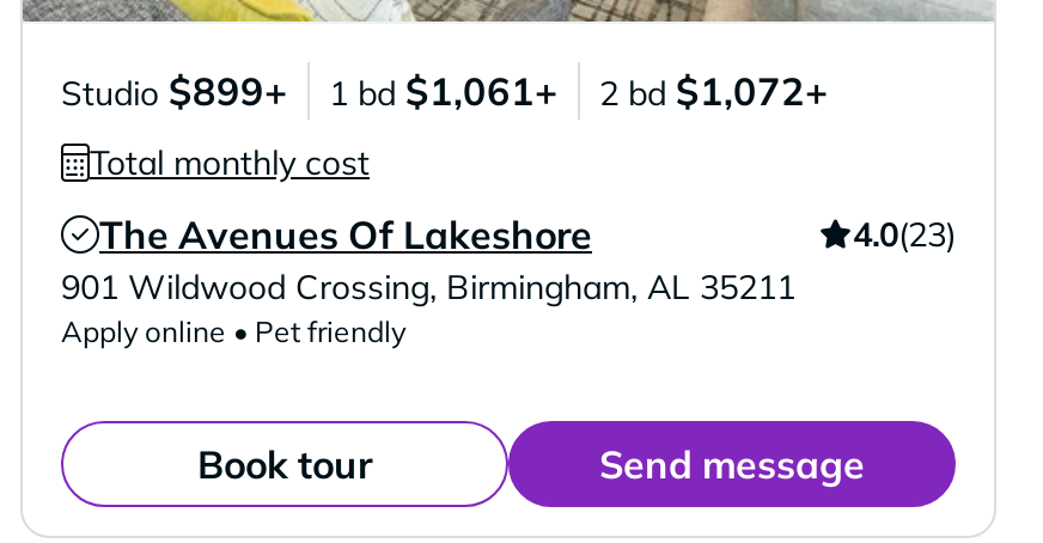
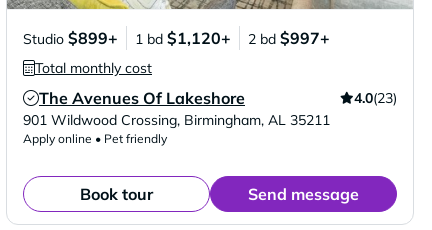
[329,67,559,115] 1 bd $1,061+ -> [135,28,231,48] 1 bd $1,120+
[599,67,829,115] 2 bd $1,072+ -> [248,28,330,48] 2 bd $997+

